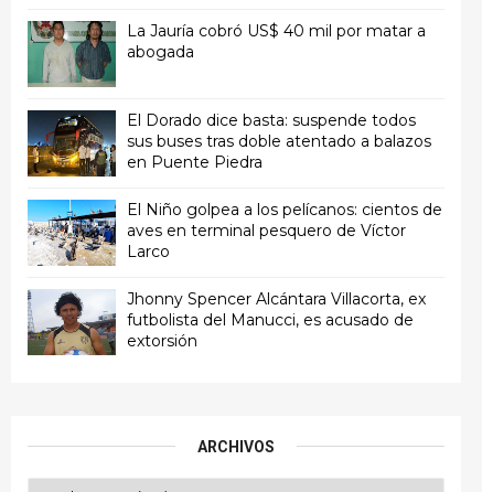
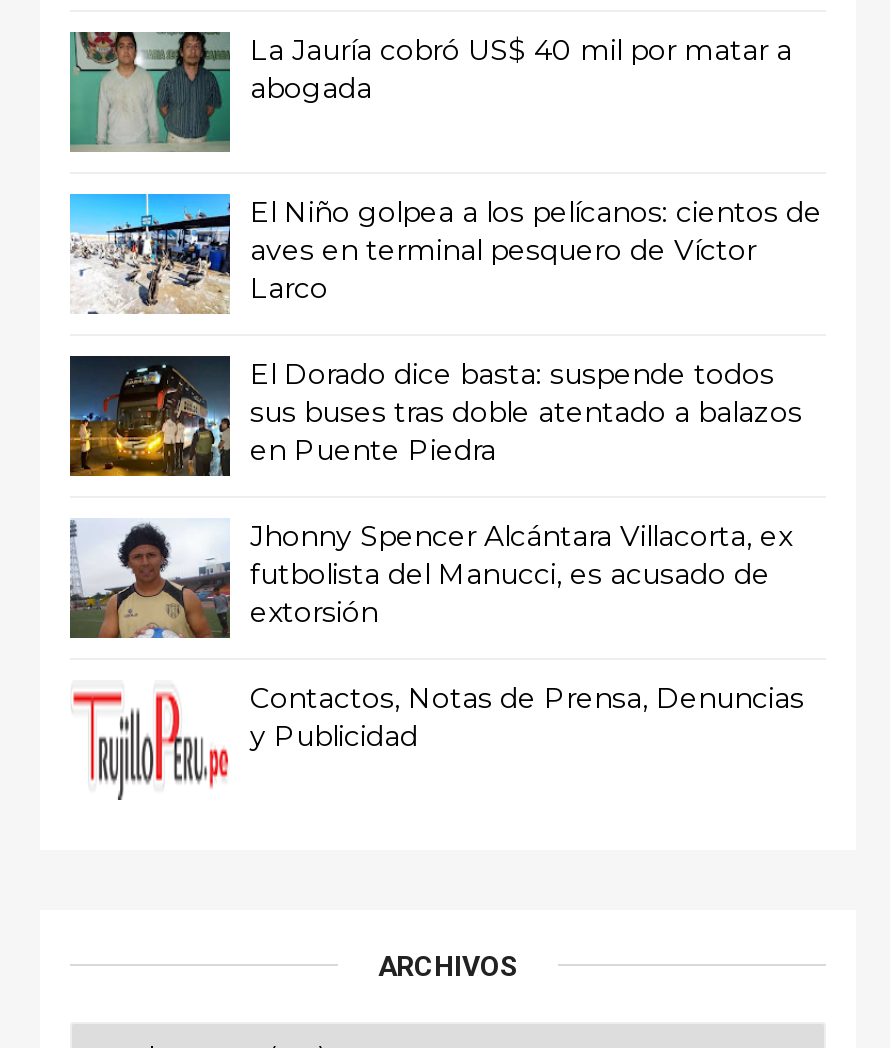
moved [26,199,442,266] -> [68,192,822,314]: [image] | El Niño golpea a los pelícanos: cientos de | aves en terminal pesquero de Víctor | Larco
none -> [72,679,804,798] [image] | Contactos, Notas de Prensa, Denuncias | y Publicidad

